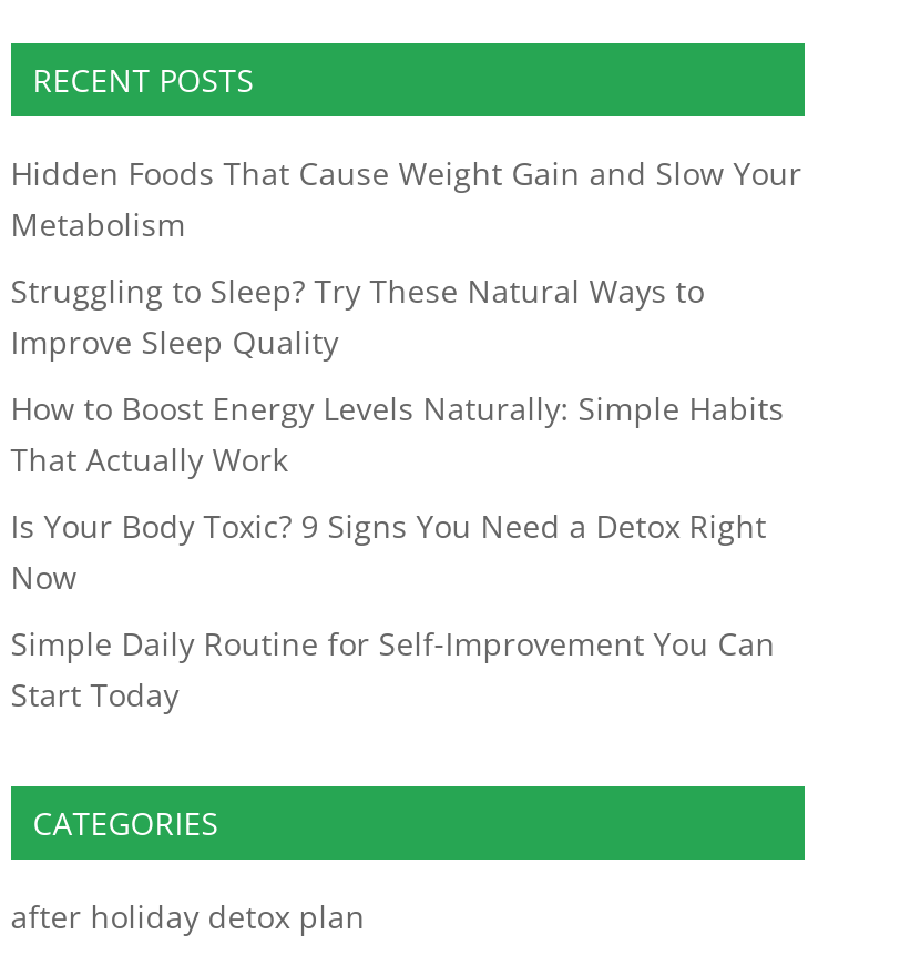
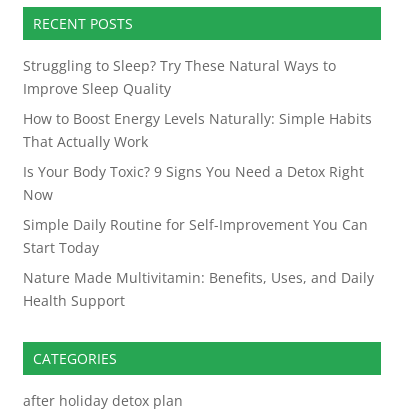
[11,152,802,245] Hidden Foods That Cause Weight Gain and Slow Your | Metabolism -> none
moved [11,270,784,715] -> [23,56,372,257]: Struggling to Sleep? Try These Natural Ways to | Improve Sleep Quality | How to Boost Energy Levels Naturally: Simple Habits | That Actually Work | Is Your Body Toxic? 9 Signs You Need a Detox Right | Now | Simple Daily Routine for Self-Improvement You Can | Start Today
none -> [23,268,374,310] Nature Made Multivitamin: Benefits, Uses, and Daily | Health Support

